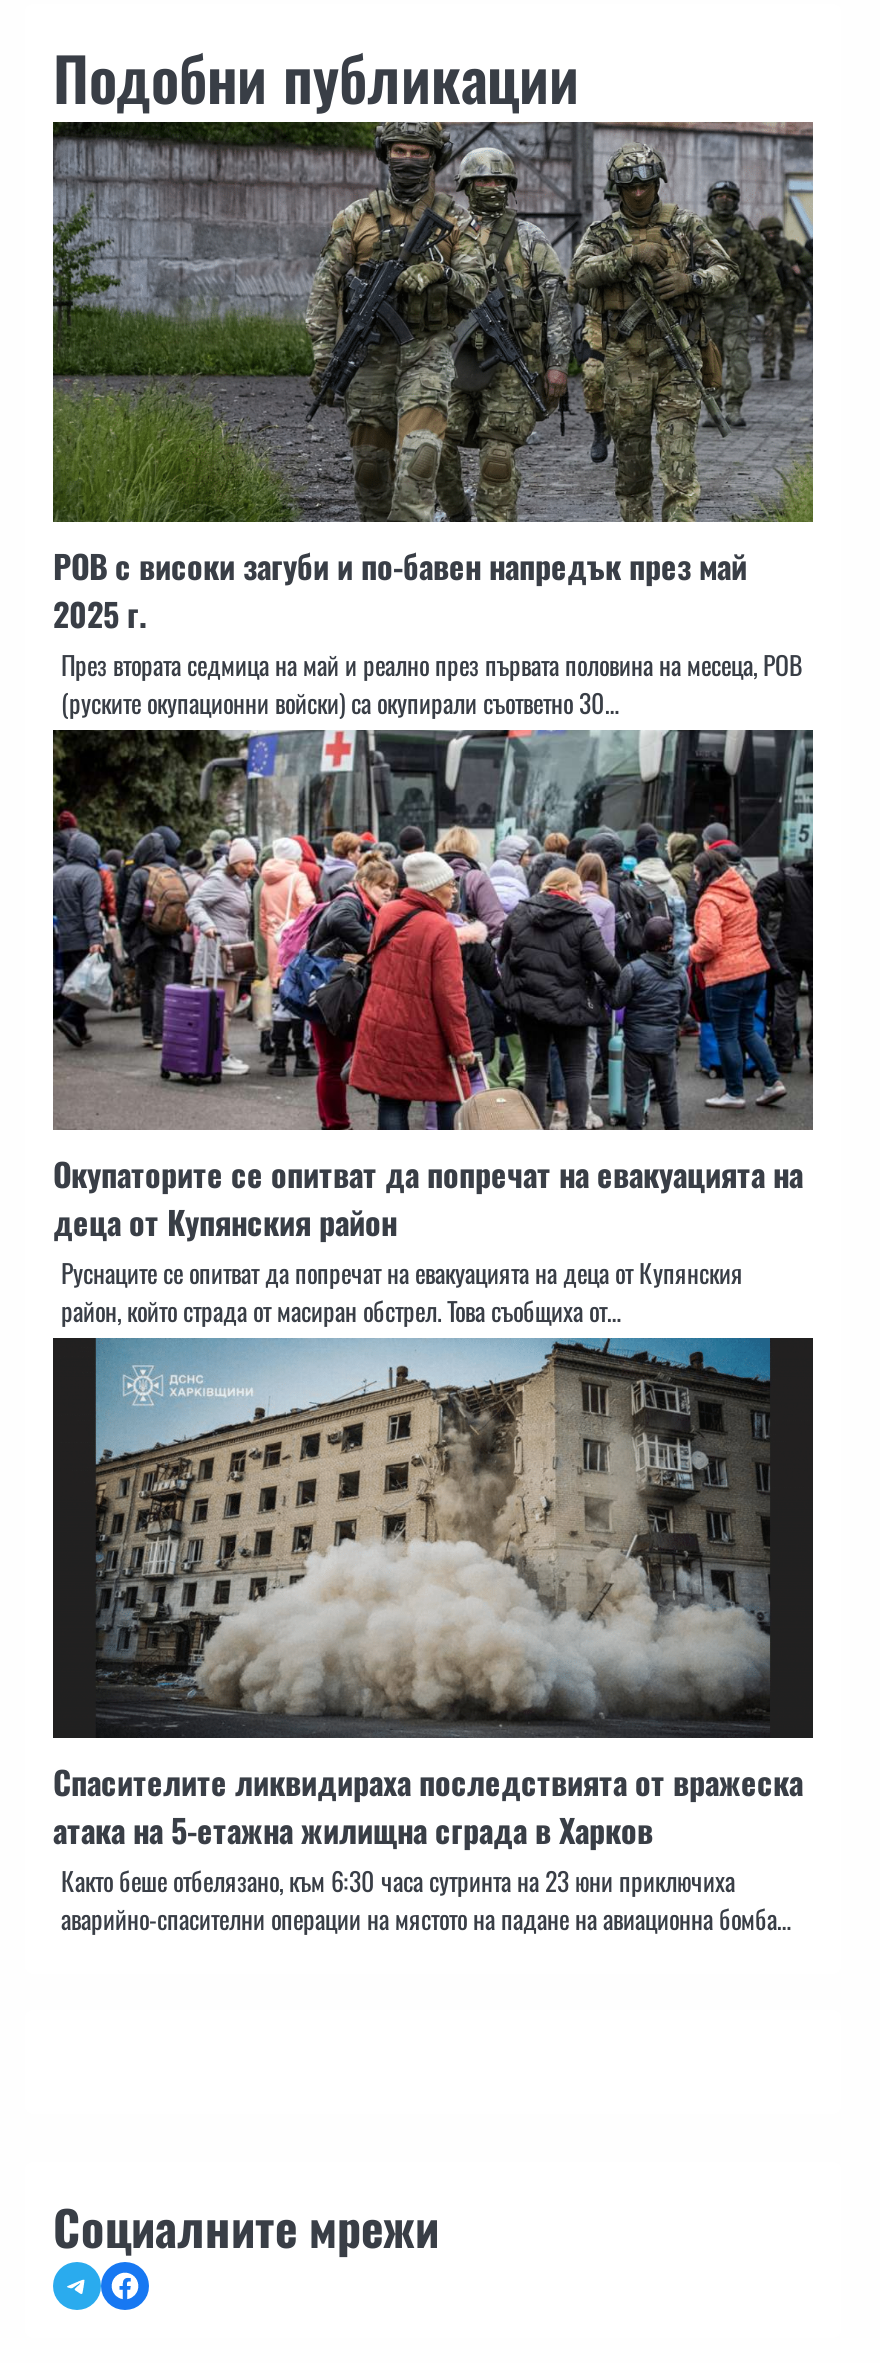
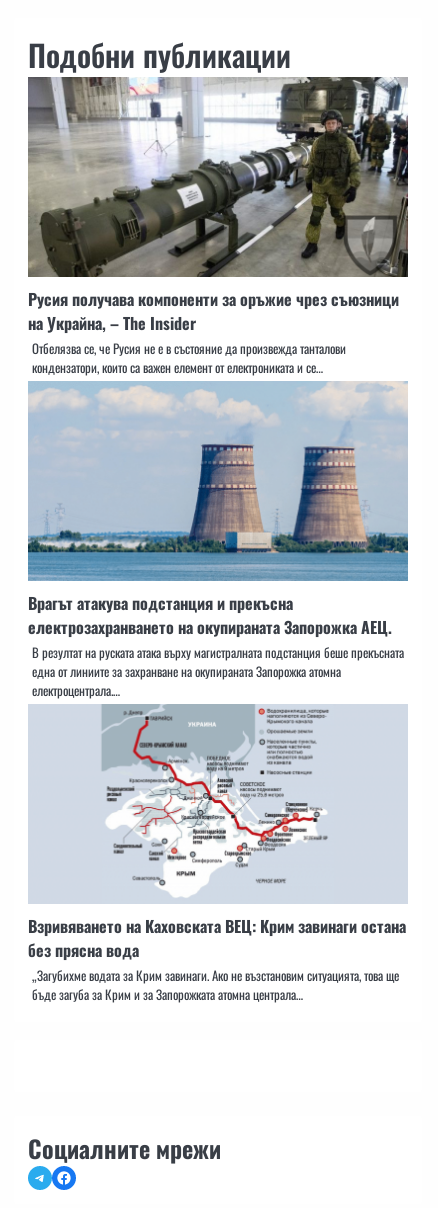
[53,122,815,721] [image] | РОВ с високи загуби и по-бавен напредък през май | 2025 г. | През втората седмица на май и реално през първата половина на месеца, РОВ | (руските окупационни войски) са окупирали съответно 30… -> [27,76,409,377] [image] | Русия получава компоненти за оръжие чрез съюзници | на Украйна, – The Insider | Отбелязва се, че Русия не е в състояние да произвежда танталови | кондензатори, които са важен елемент от електрониката и се…
[51,728,815,1329] [image] | Окупаторите се опитват да попречат на евакуацията на | деца от Купянския район | Руснаците се опитват да попречат на евакуацията на деца от Купянския | район, който страда от масиран обстрел. Това съобщиха от… -> [28,384,409,700] [image] | Врагът атакува подстанция и прекъсна | електрозахранването на окупираната Запорожка АЕЦ. | В резултат на руската атака върху магистралната подстанция беше прекъсната | една от линиите за захранване на окупираната Запорожка атомна | електроцентрала.…
[51,1336,815,1937] [image] | Спасителите ликвидираха последствията от вражеска | атака на 5-етажна жилищна сграда в Харков | Както беше отбелязано, към 6:30 часа сутринта на 23 юни приключиха | аварийно-спасителни операции на мястото на падане на авиационна бомба… -> [28,704,408,1004] [image] | Взривяването на Каховската ВЕЦ: Крим завинаги остана | без прясна вода | „Загубихме водата за Крим завинаги. Ако не възстановим ситуацията, това ще | бъде загуба за Крим и за Запорожката атомна централа…

